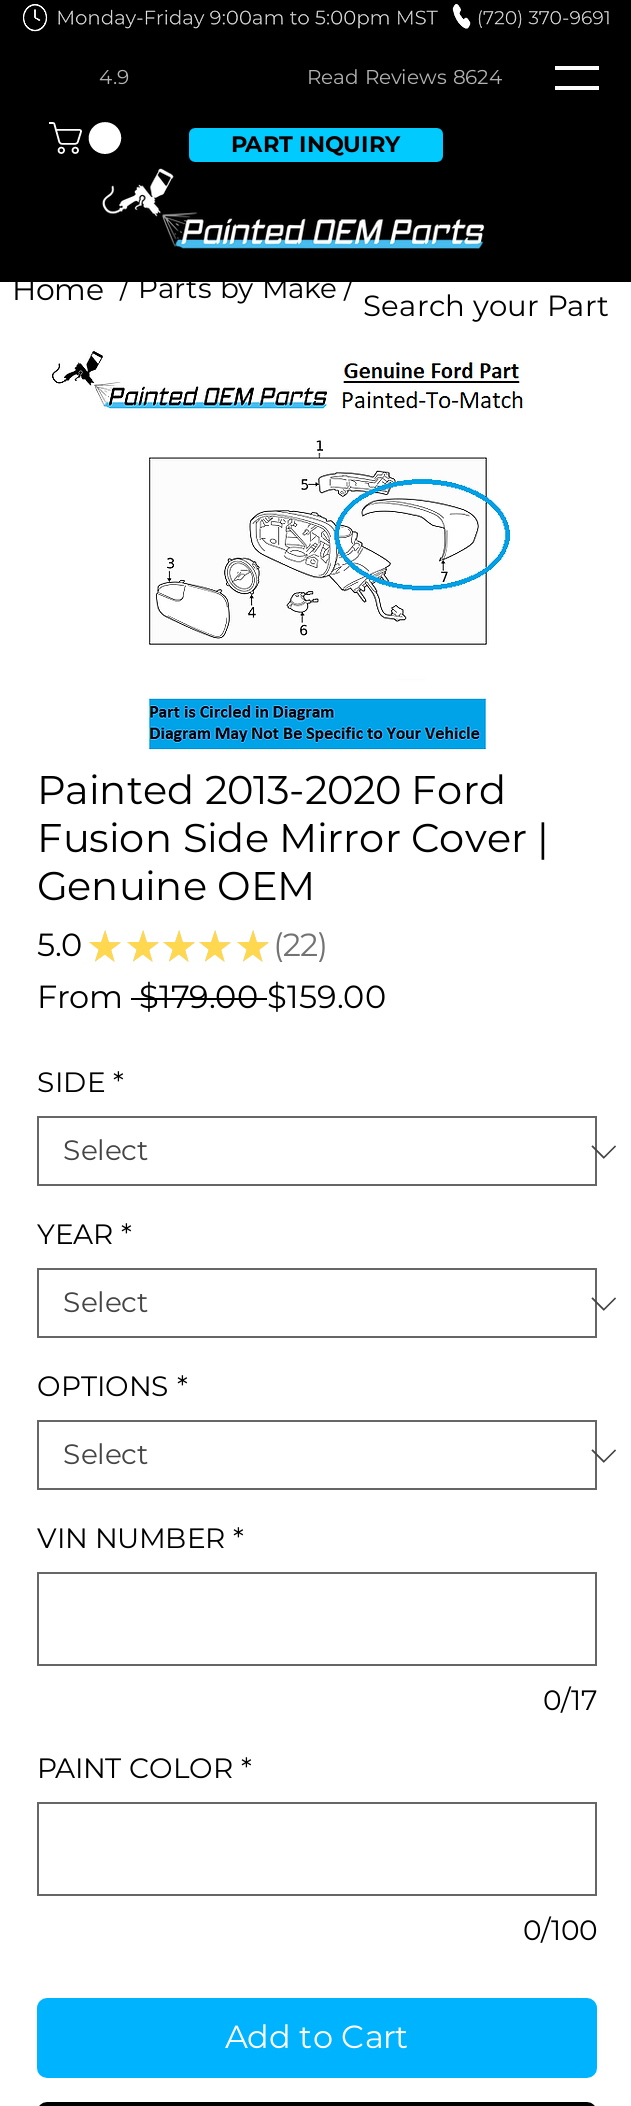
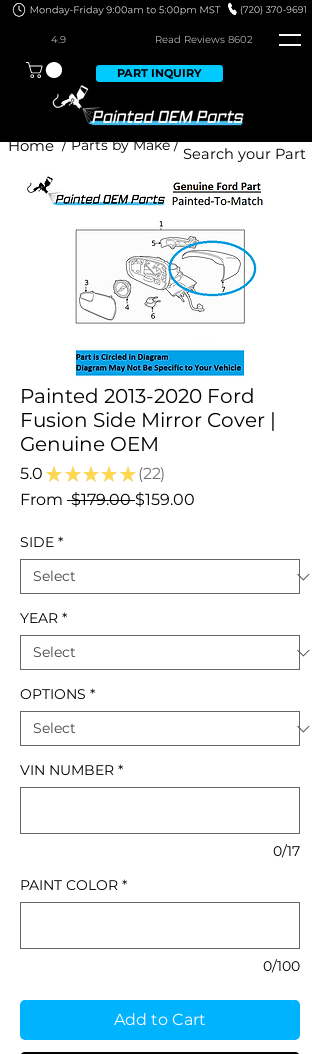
[307,64,503,90] Read Reviews 8624 -> [155,33,253,46] Read Reviews 8602

